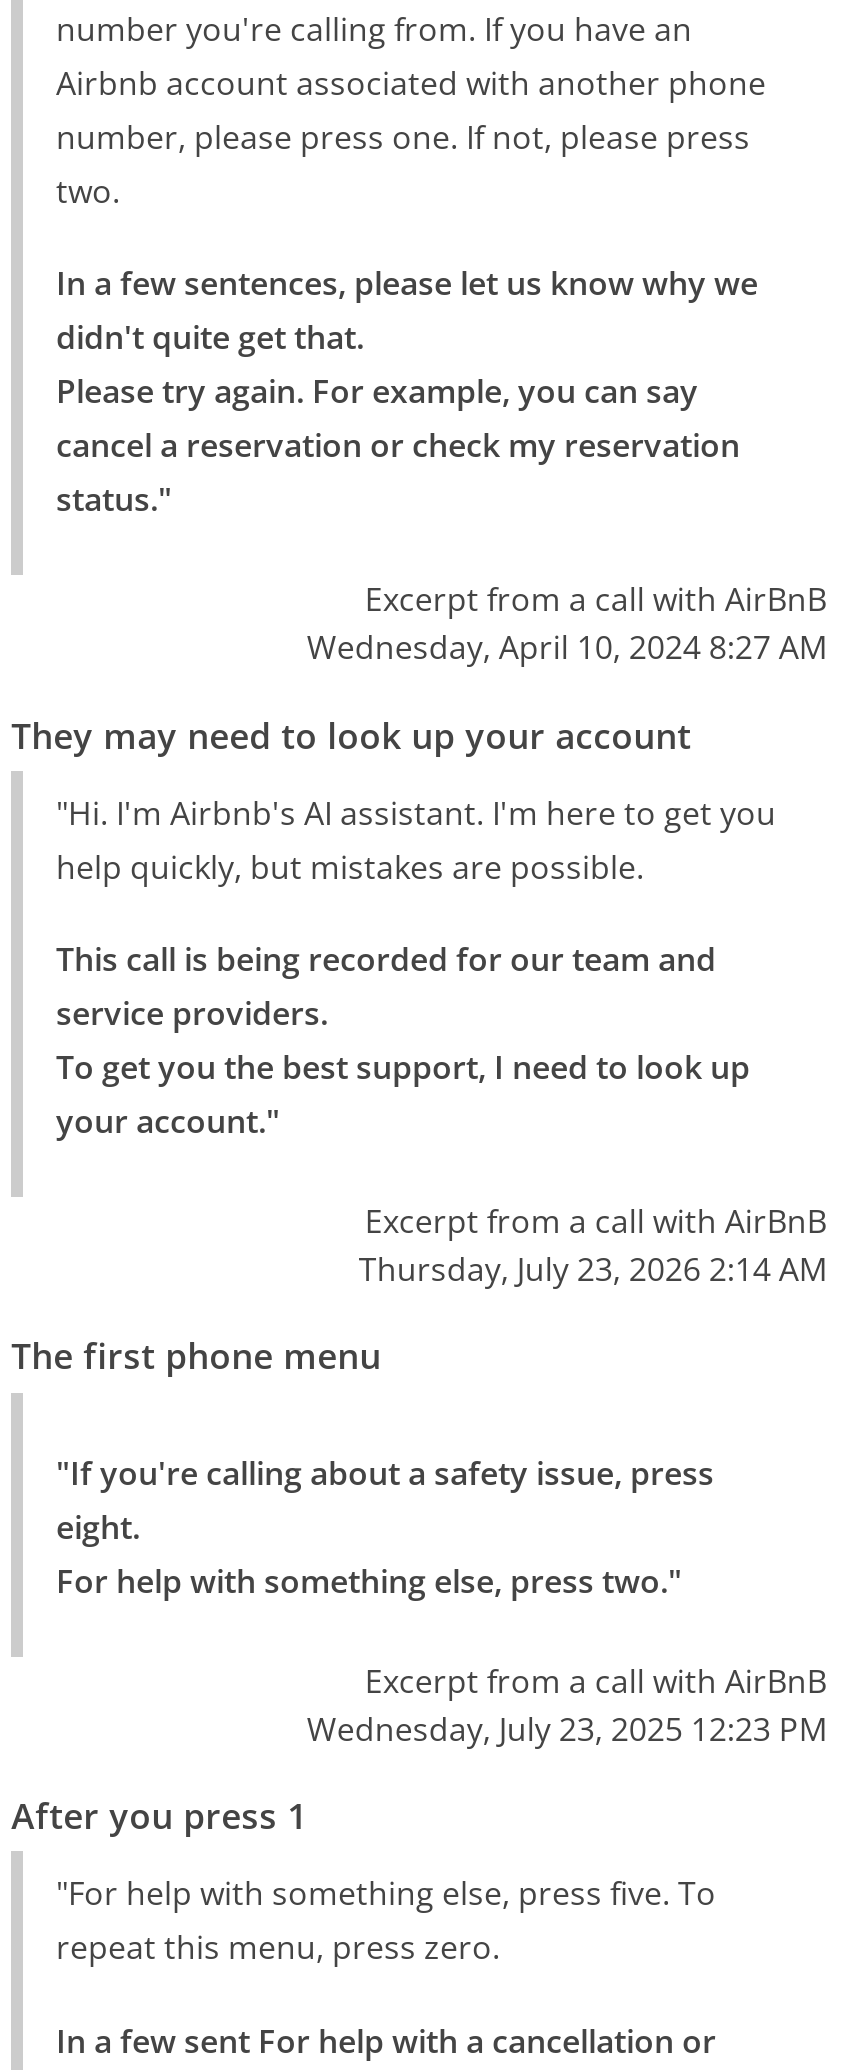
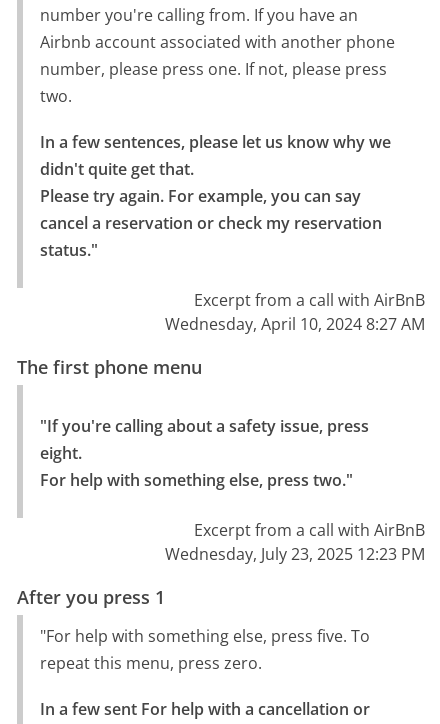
[11,710,827,1291] They may need to look up your account | "Hi. I'm Airbnb's AI assistant. I'm here to get you | help quickly, but mistakes are possible. | This call is being recorded for our team and | service providers. | To get you the best support, I need to look up | your account." | Excerpt from a call with AirBnB | Thursday, July 23, 2026 2:14 AM -> none

